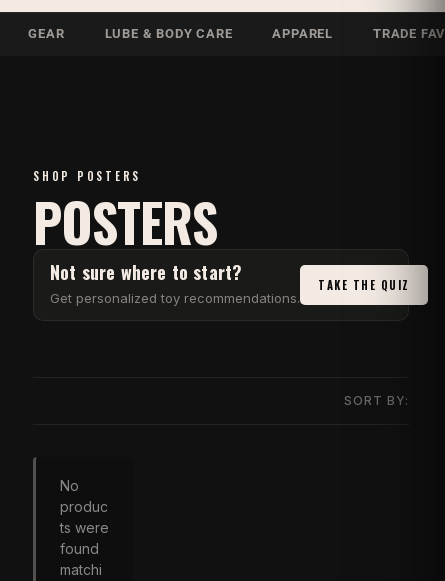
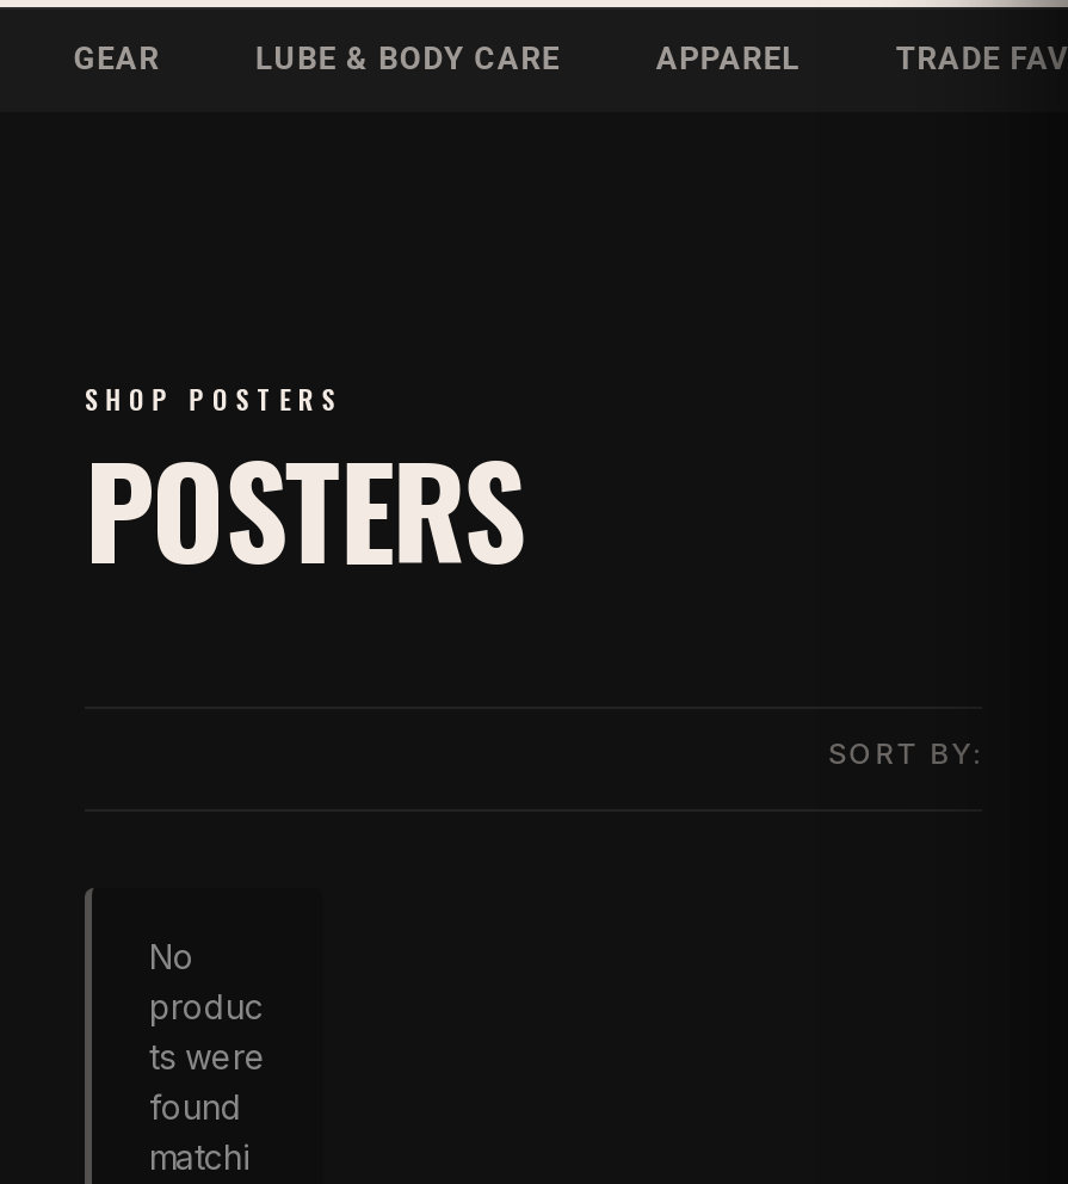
[50,259,300,306] Not sure where to start? | Get personalized toy recommendations. -> none
[318,277,410,293] TAKE THE QUIZ -> none

